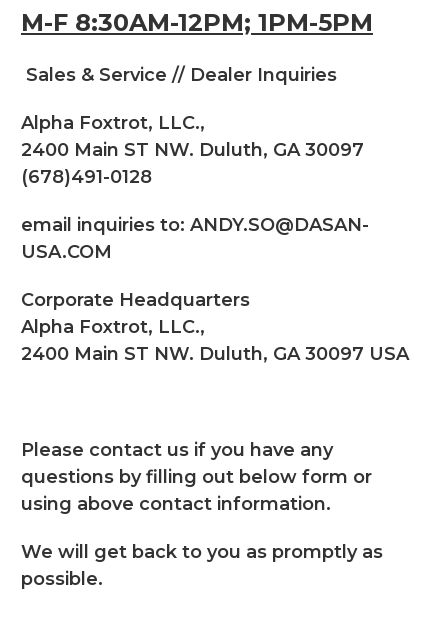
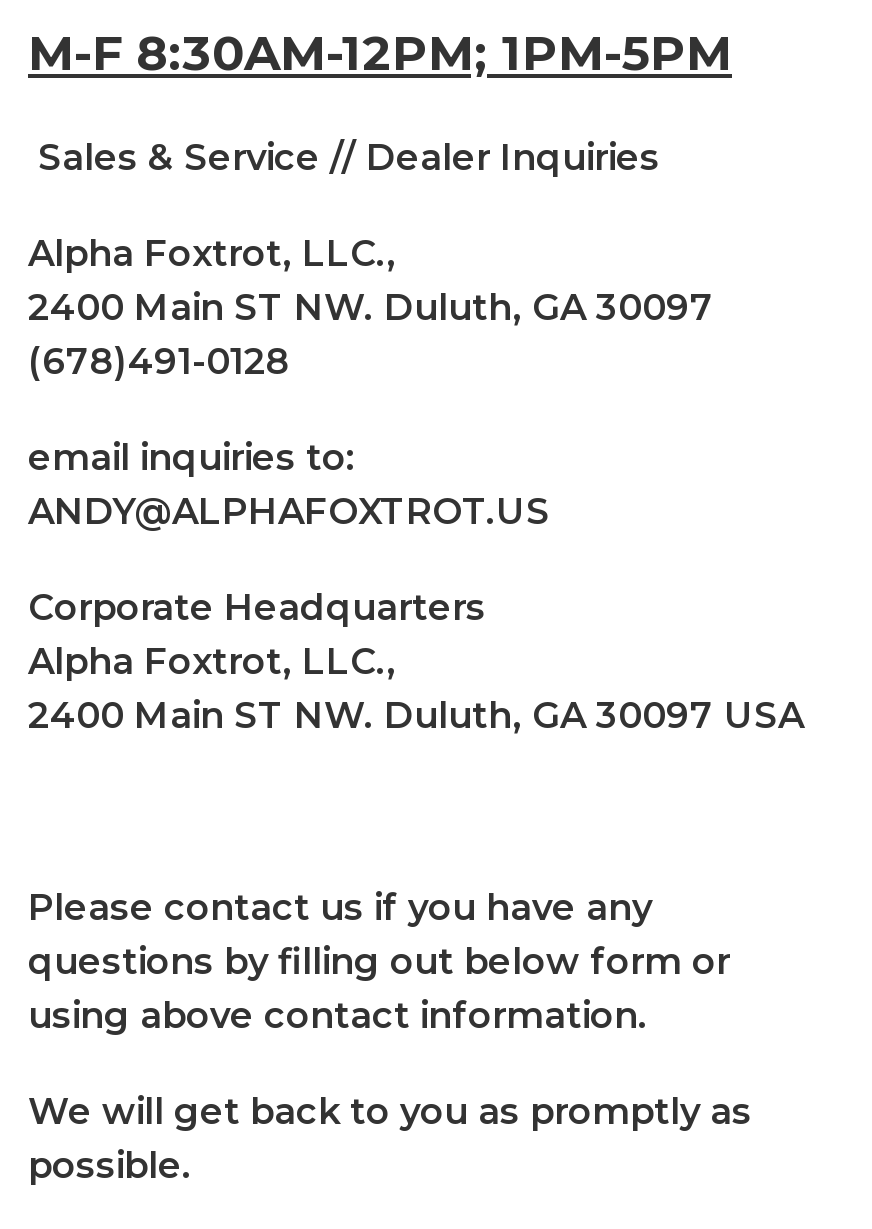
[21,214,369,263] email inquiries to: ANDY.SO@DASAN- | USA.COM -> [28,436,550,534] email inquiries to: | ANDY@ALPHAFOXTROT.US

